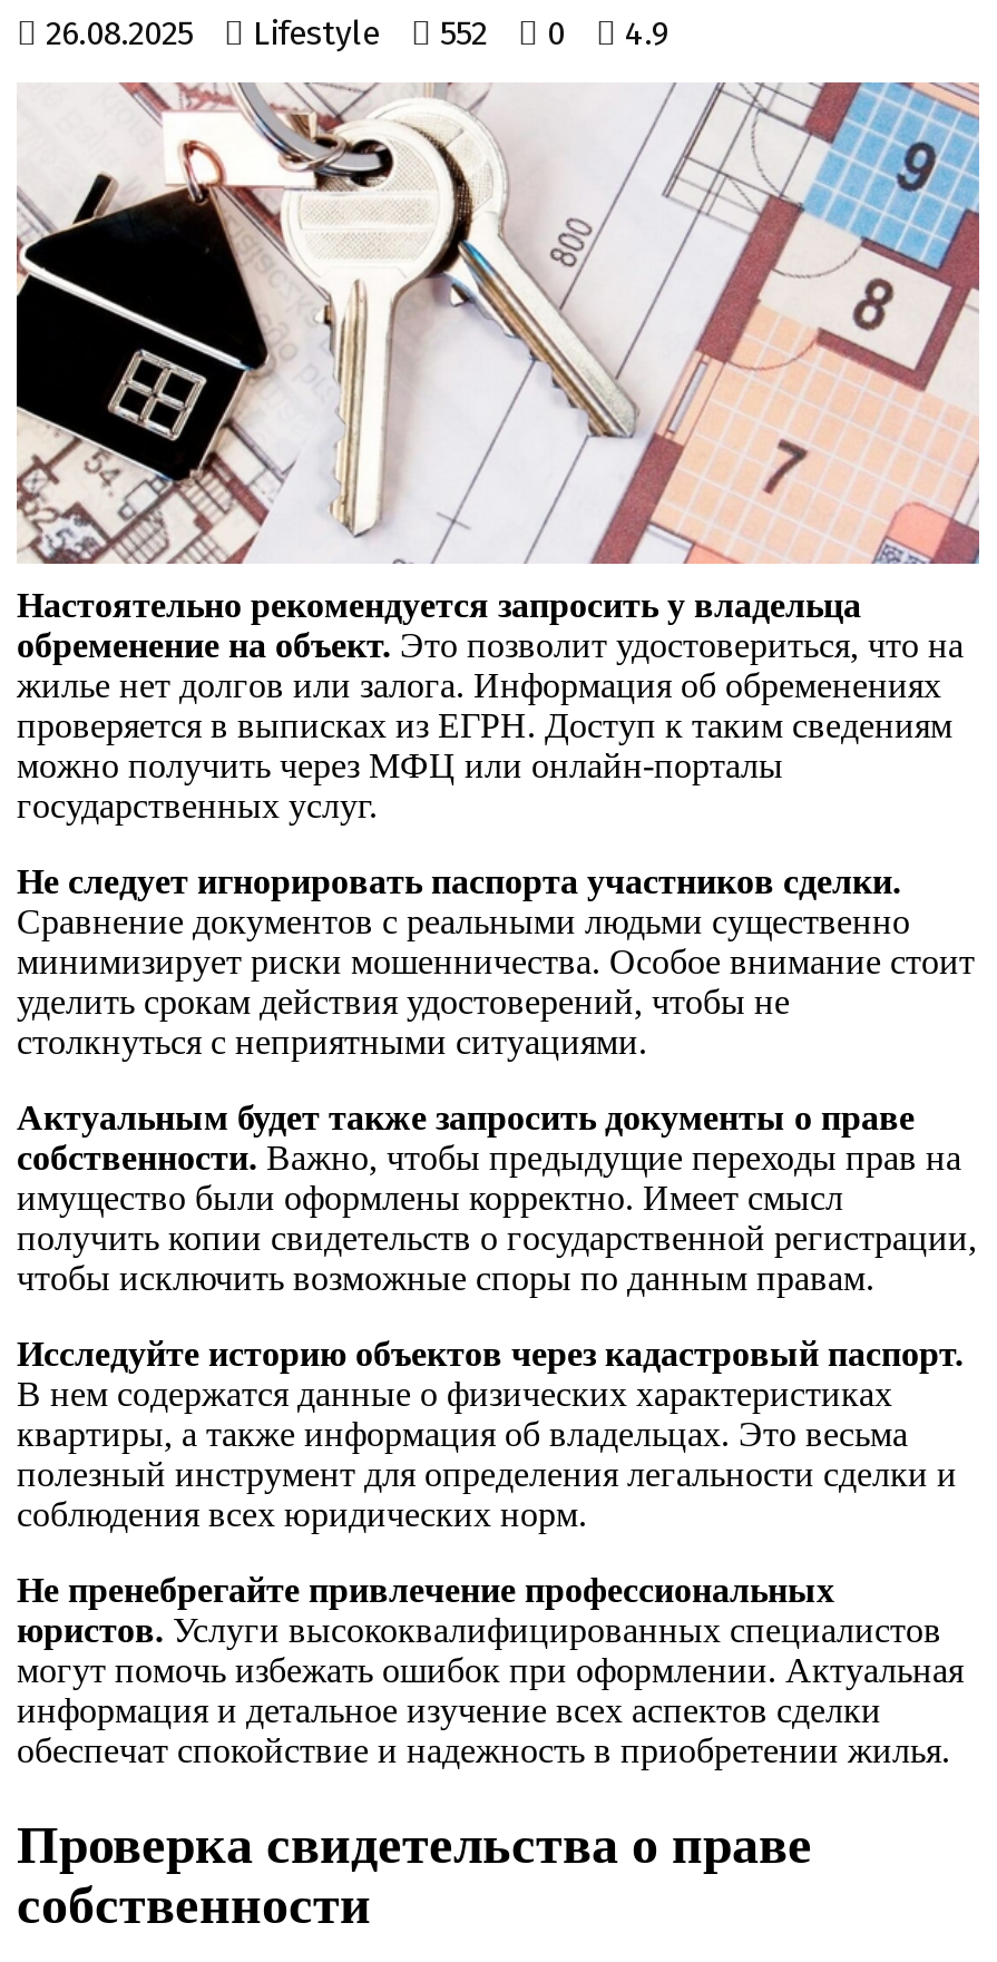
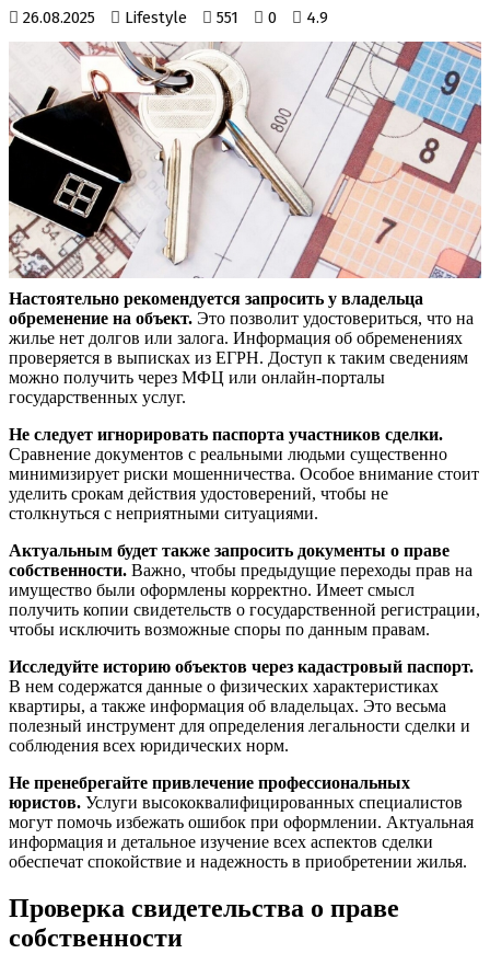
[46,13,669,53] 26.08.2025 Lifestyle 552 0 4.9 -> [23,7,328,27] 26.08.2025 Lifestyle 551 0 4.9

